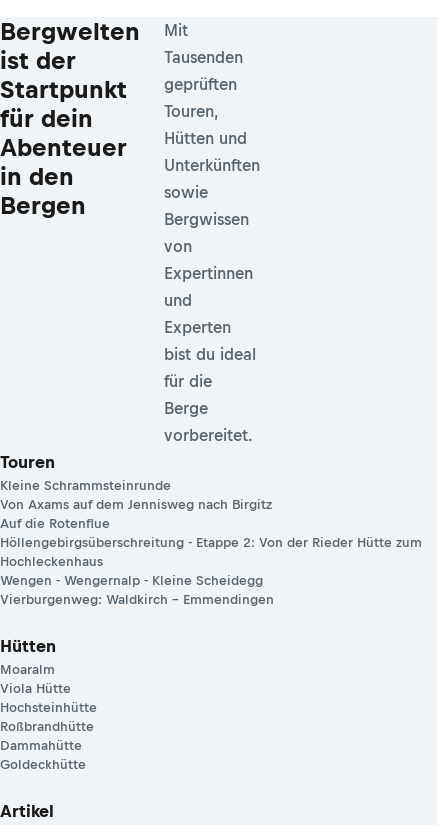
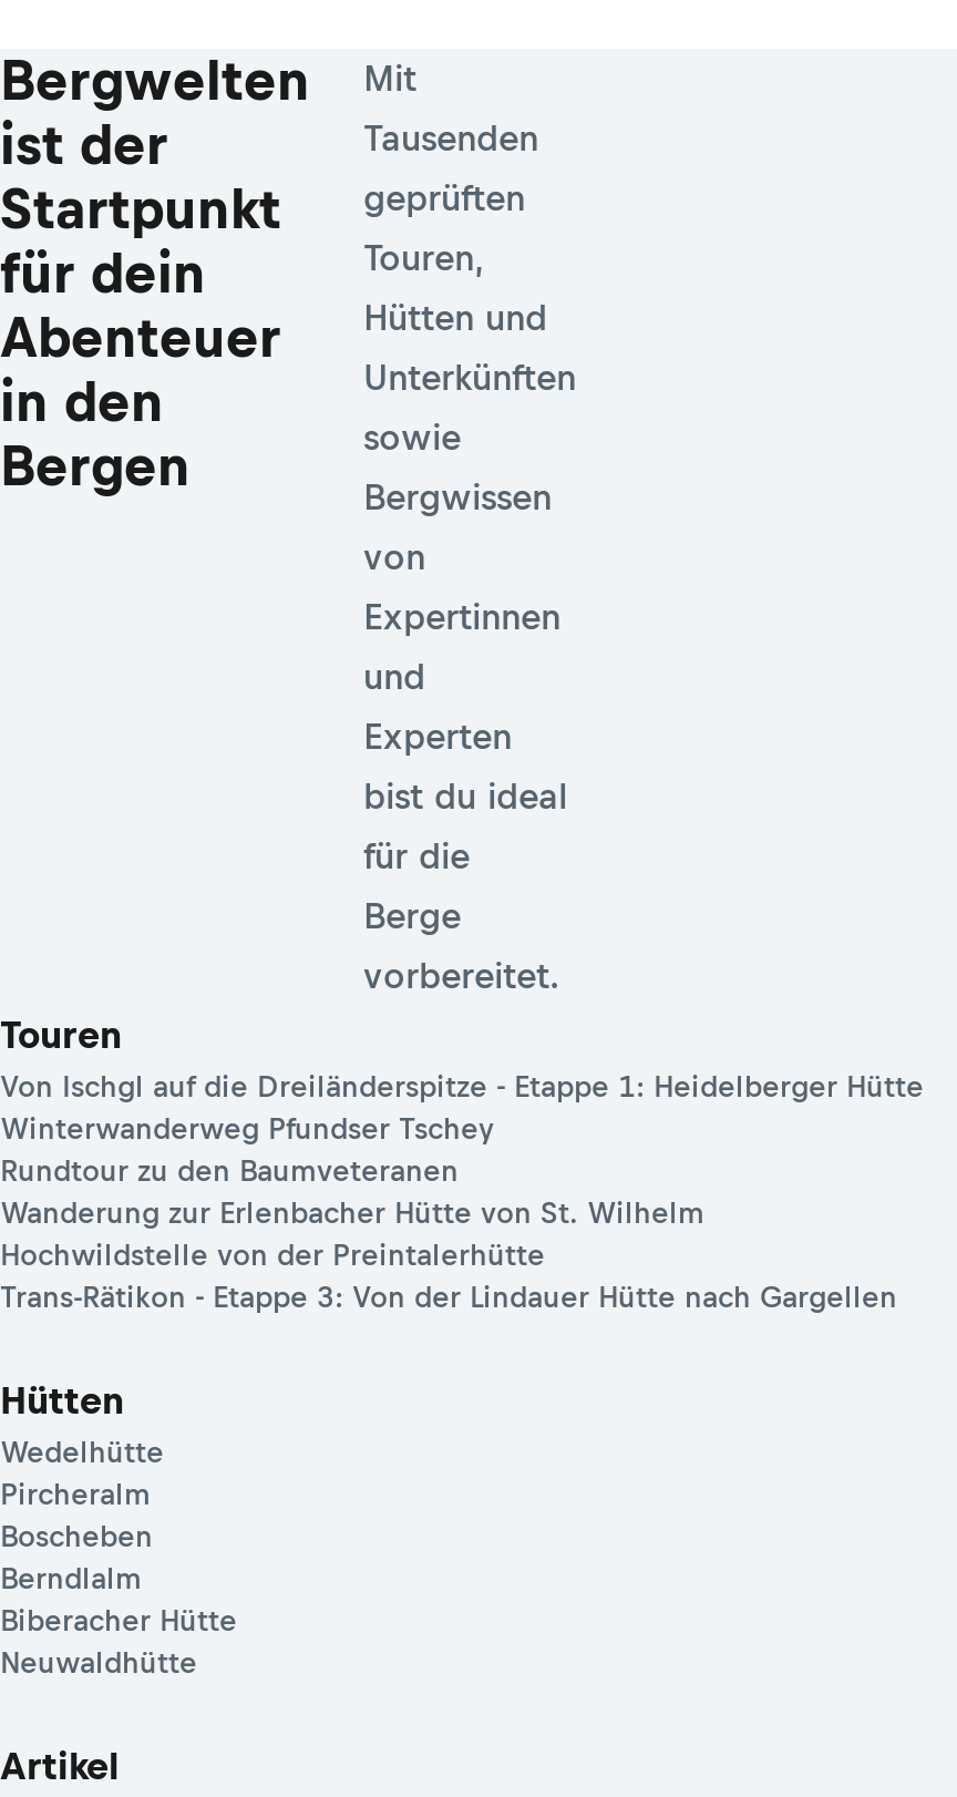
[0,478,422,607] Kleine Schrammsteinrunde | Von Axams auf dem Jennisweg nach Birgitz | Auf die Rotenflue | Höllengebirgsüberschreitung - Etappe 2: Von der Rieder Hütte zum | Hochleckenhaus | Wengen - Wengernalp - Kleine Scheidegg | Vierburgenweg: Waldkirch – Emmendingen -> [0,1071,924,1315] Von Ischgl auf die Dreiländerspitze - Etappe 1: Heidelberger Hütte | Winterwanderweg Pfundser Tschey | Rundtour zu den Baumveteranen | Wanderung zur Erlenbacher Hütte von St. Wilhelm | Hochwildstelle von der Preintalerhütte | Trans-Rätikon - Etappe 3: Von der Lindauer Hütte nach Gargellen
[0,662,97,772] Moaralm | Viola Hütte | Hochsteinhütte | Roßbrandhütte | Dammahütte | Goldeckhütte -> [0,1436,237,1680] Wedelhütte | Pircheralm | Boscheben | Berndlalm | Biberacher Hütte | Neuwaldhütte

